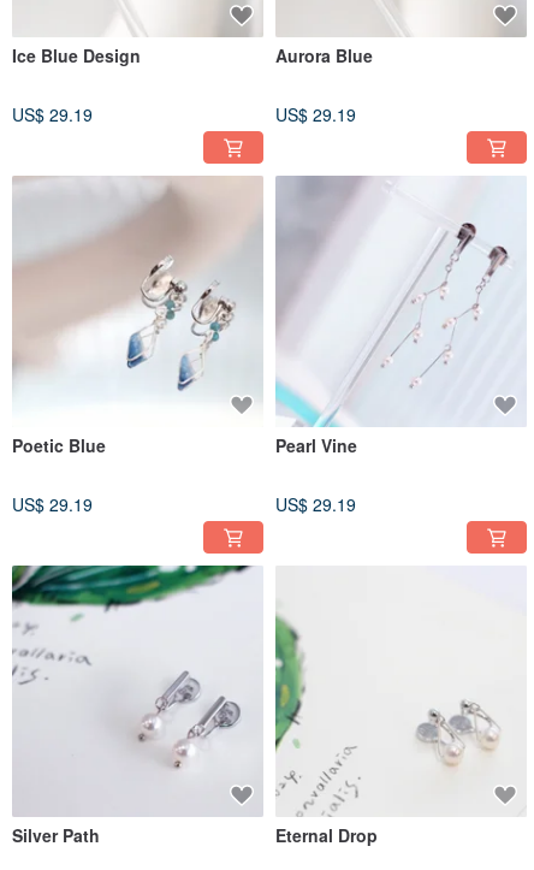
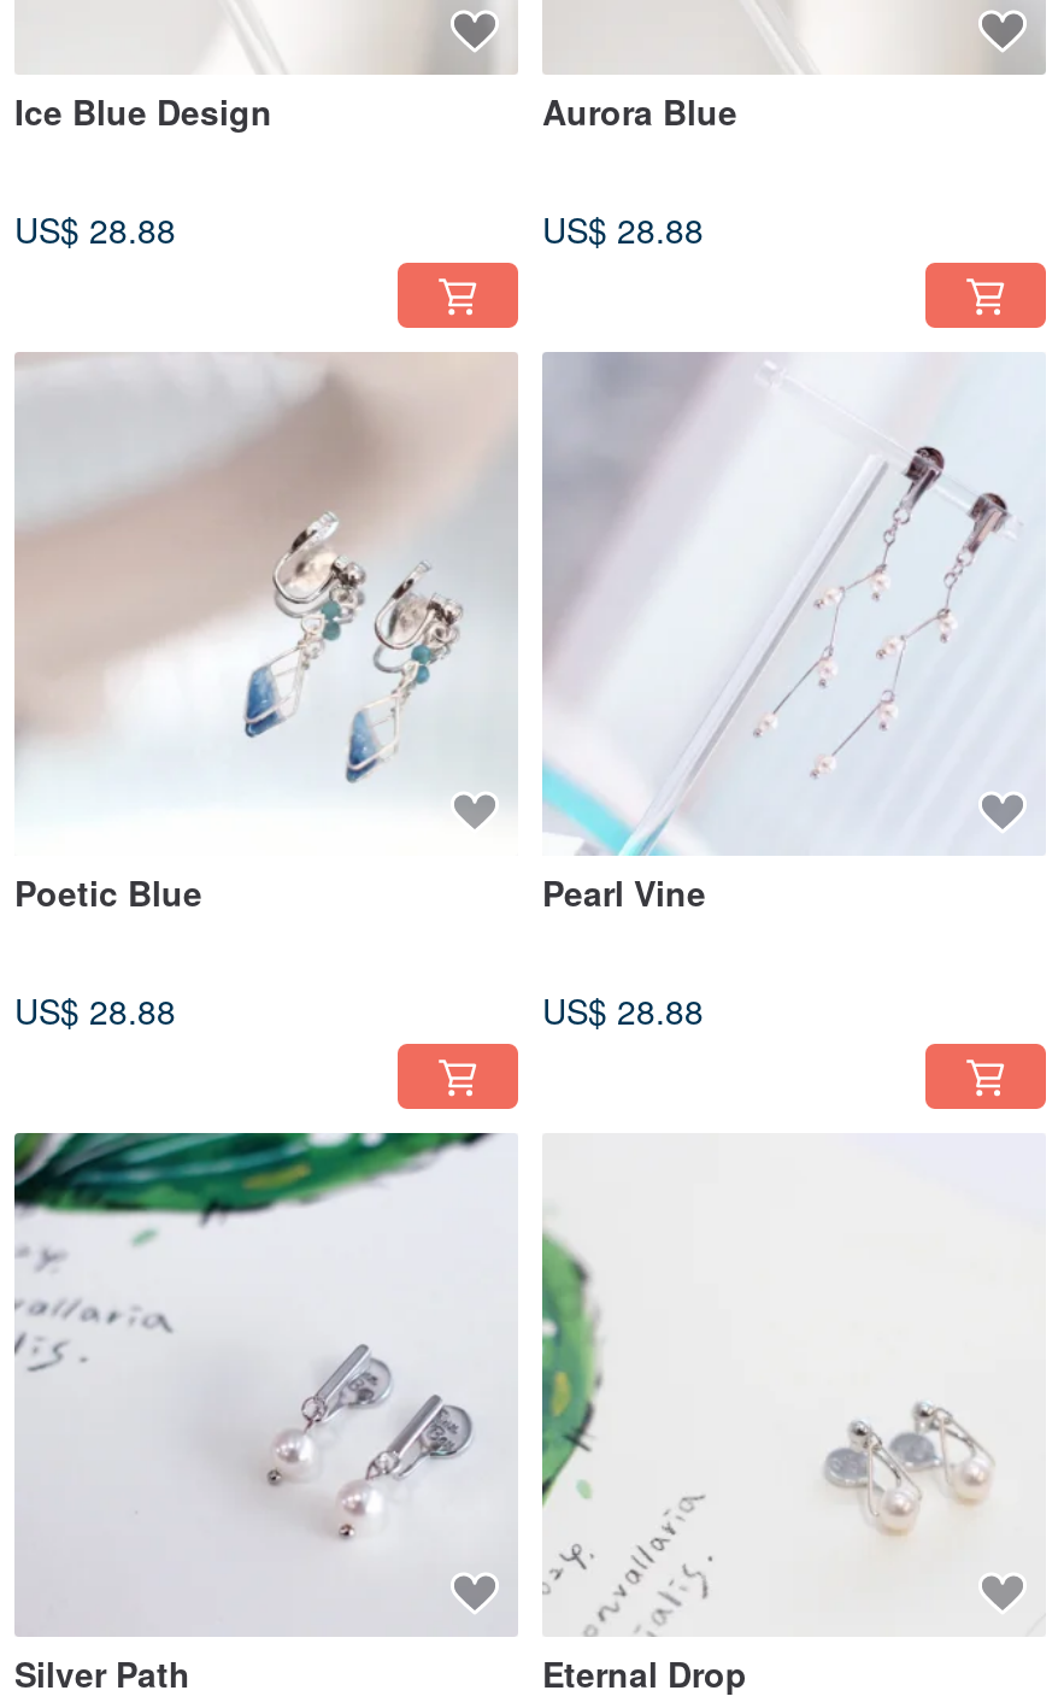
[12,102,93,126] US$ 29.19 -> [14,204,176,252] US$ 28.88
[275,102,356,126] US$ 29.19 -> [542,204,704,252] US$ 28.88
[12,492,93,516] US$ 29.19 -> [14,985,176,1033] US$ 28.88
[275,492,356,516] US$ 29.19 -> [542,985,704,1033] US$ 28.88

